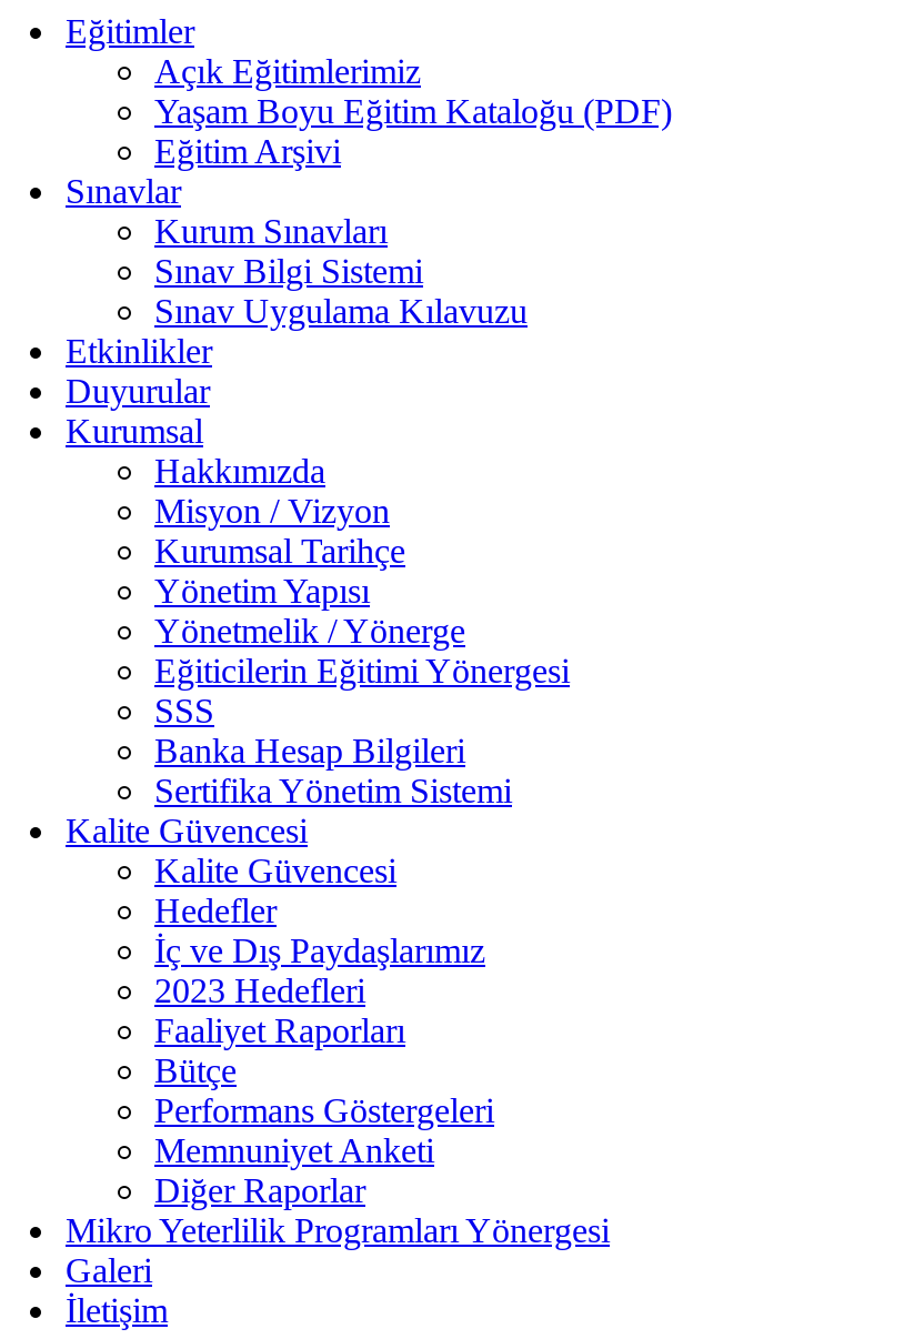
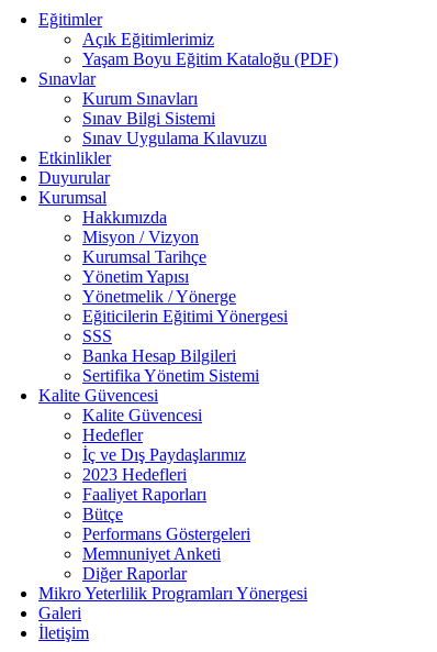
[154,132,341,170] Eğitim Arşivi -> none

